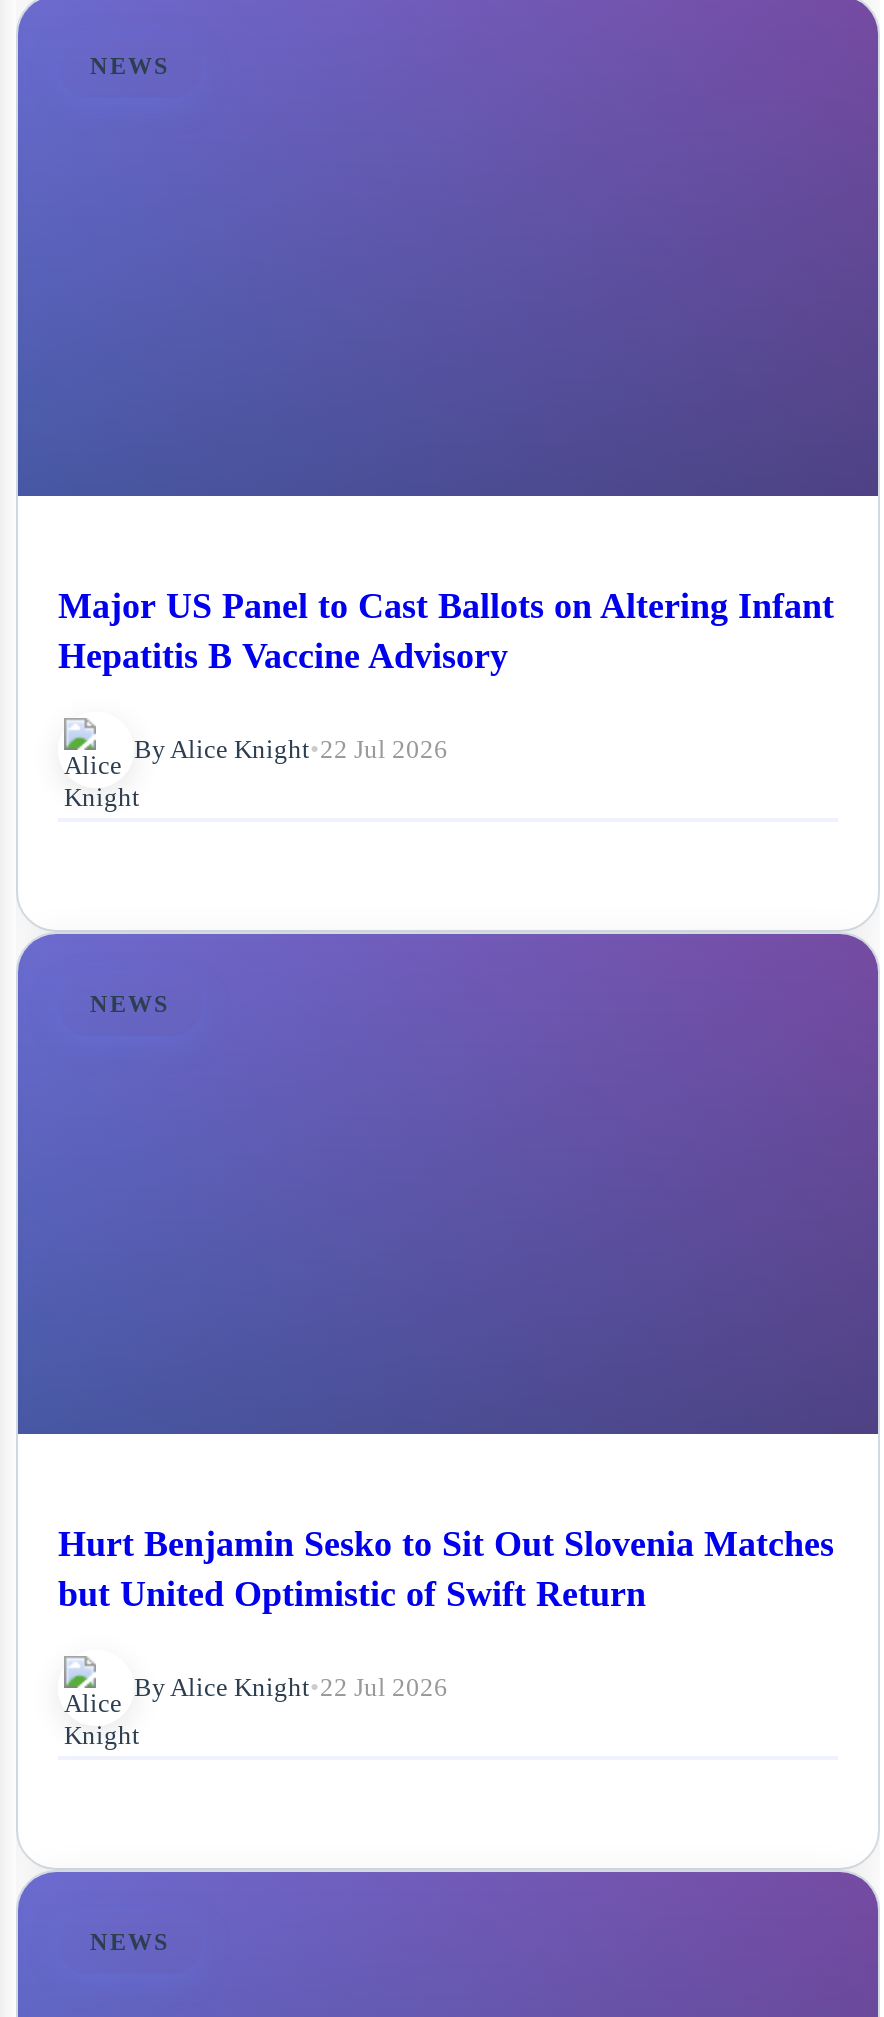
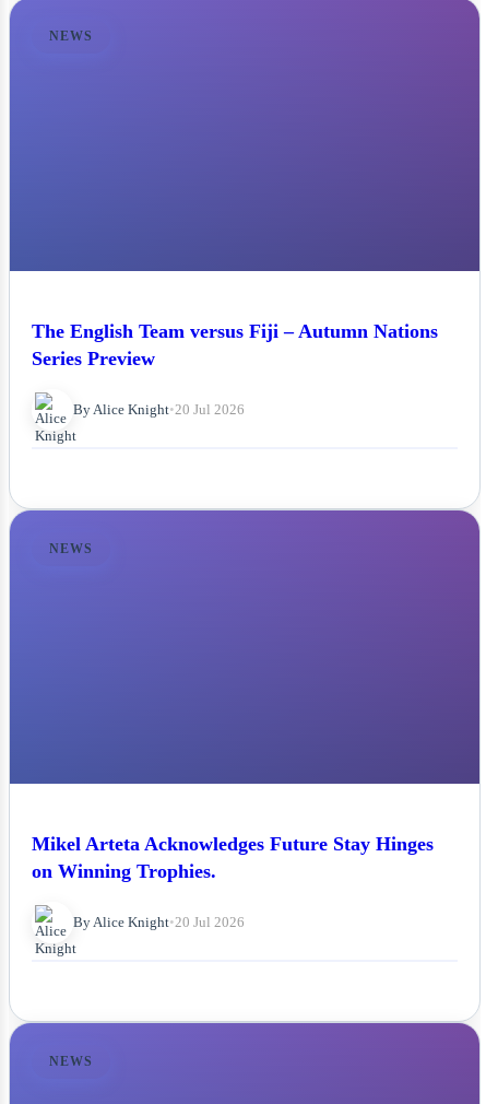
[58,585,834,675] Major US Panel to Cast Ballots on Altering Infant | Hepatitis B Vaccine Advisory -> [32,320,438,369] The English Team versus Fiji – Autumn Nations | Series Preview
[134,733,448,763] By Alice Knight • 22 Jul 2026 -> [73,401,245,417] By Alice Knight • 20 Jul 2026
[58,1523,834,1613] Hurt Benjamin Sesko to Sit Out Slovenia Matches | but United Optimistic of Swift Return -> [32,832,434,882] Mikel Arteta Acknowledges Future Stay Hinges | on Winning Trophies.
[134,1671,448,1701] By Alice Knight • 22 Jul 2026 -> [73,913,245,930] By Alice Knight • 20 Jul 2026

